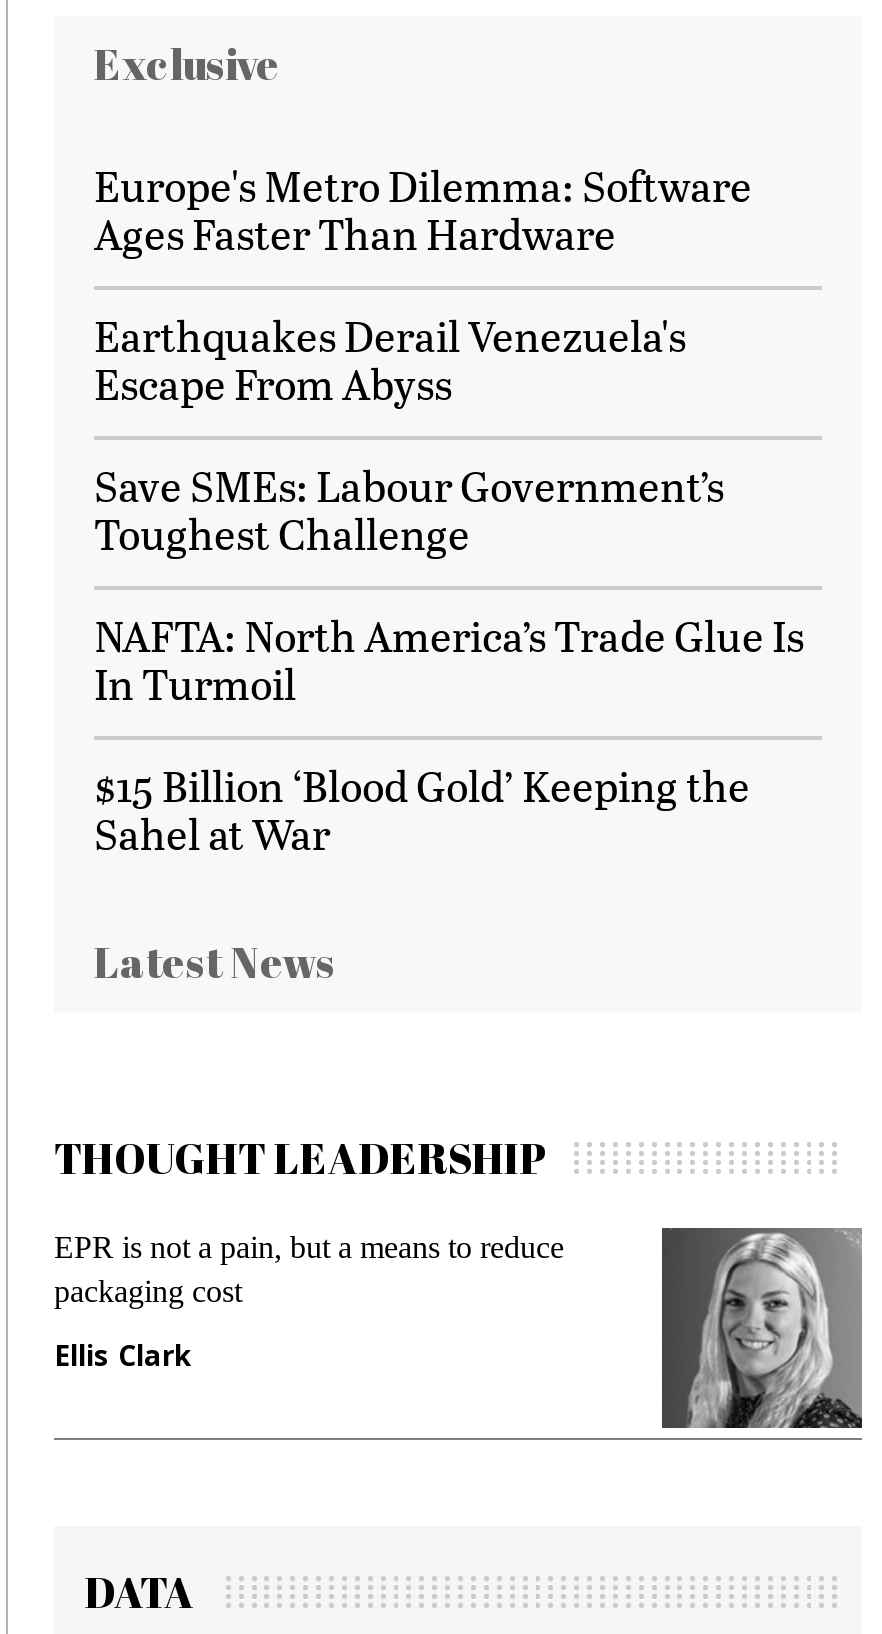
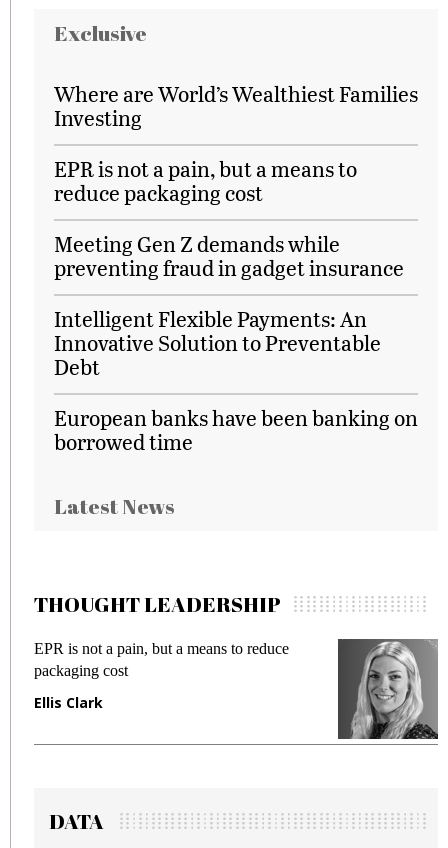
[94,156,752,262] Europe's Metro Dilemma: Software | Ages Faster Than Hardware -> [54,79,418,132] Where are World’s Wealthiest Families | Investing
[94,306,686,412] Earthquakes Derail Venezuela's | Escape From Abyss -> [54,154,357,207] EPR is not a pain, but a means to | reduce packaging cost
[94,456,724,562] Save SMEs: Labour Government’s | Toughest Challenge -> [54,229,404,282] Meeting Gen Z demands while | preventing fraud in gadget insurance
[94,606,804,712] NAFTA: North America’s Trade Glue Is | In Turmoil -> [54,304,381,381] Intelligent Flexible Payments: An | Innovative Solution to Preventable | Debt
[94,756,750,862] $15 Billion ‘Blood Gold’ Keeping the | Sahel at War -> [54,403,418,456] European banks have been banking on | borrowed time

